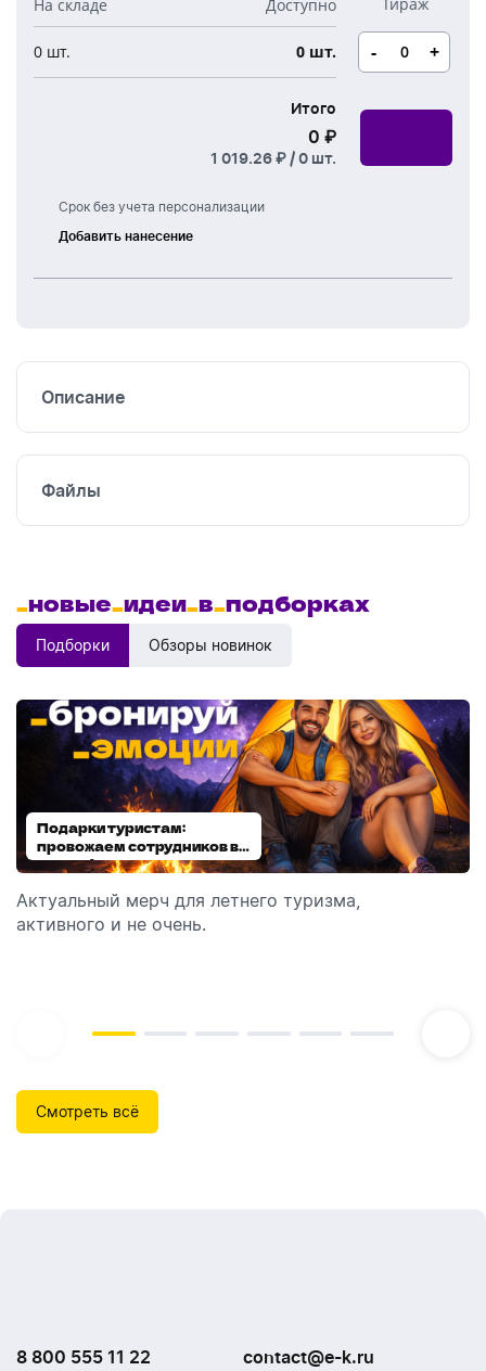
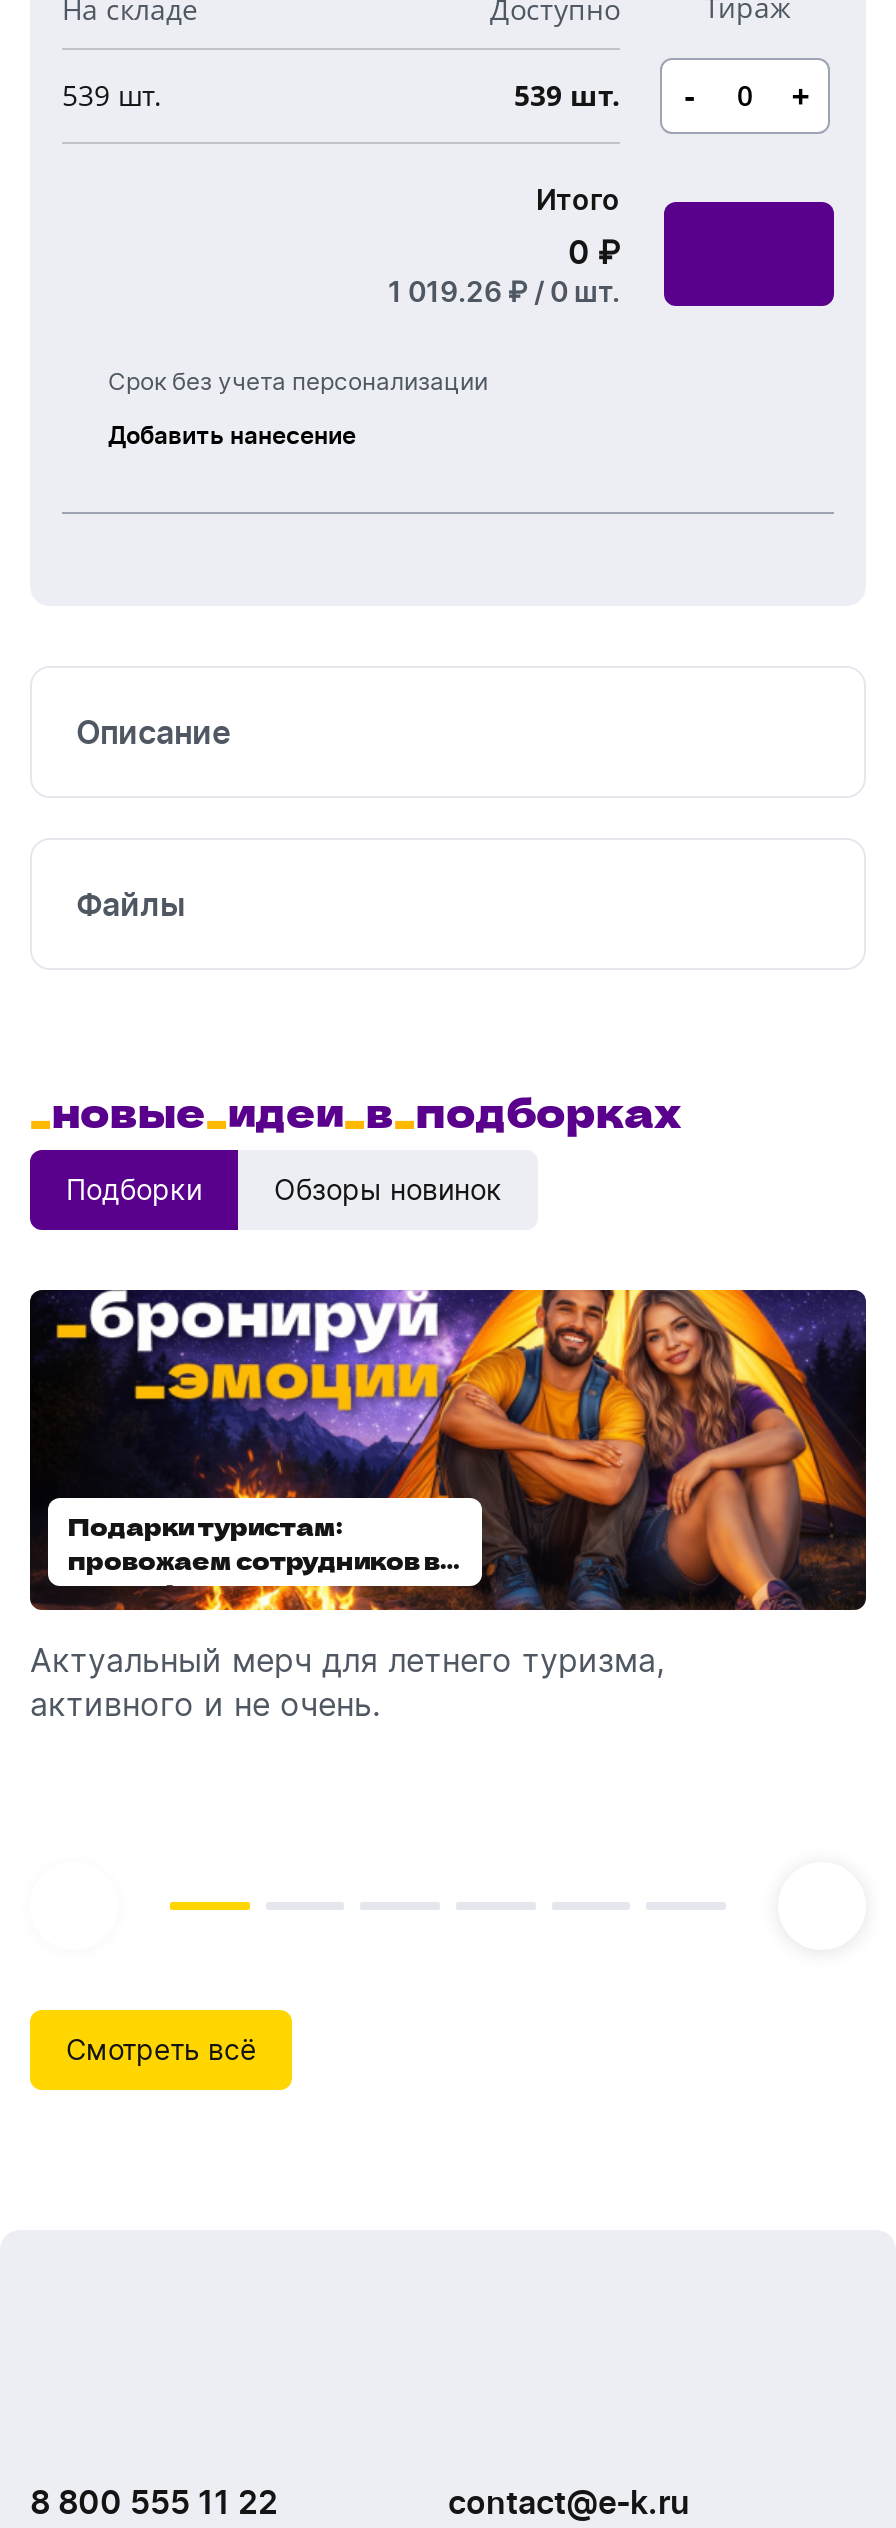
[34,41,71,61] 0 шт. -> [62,75,162,113] 539 шт.
[296,41,336,61] 0 шт. -> [514,75,620,113] 539 шт.

